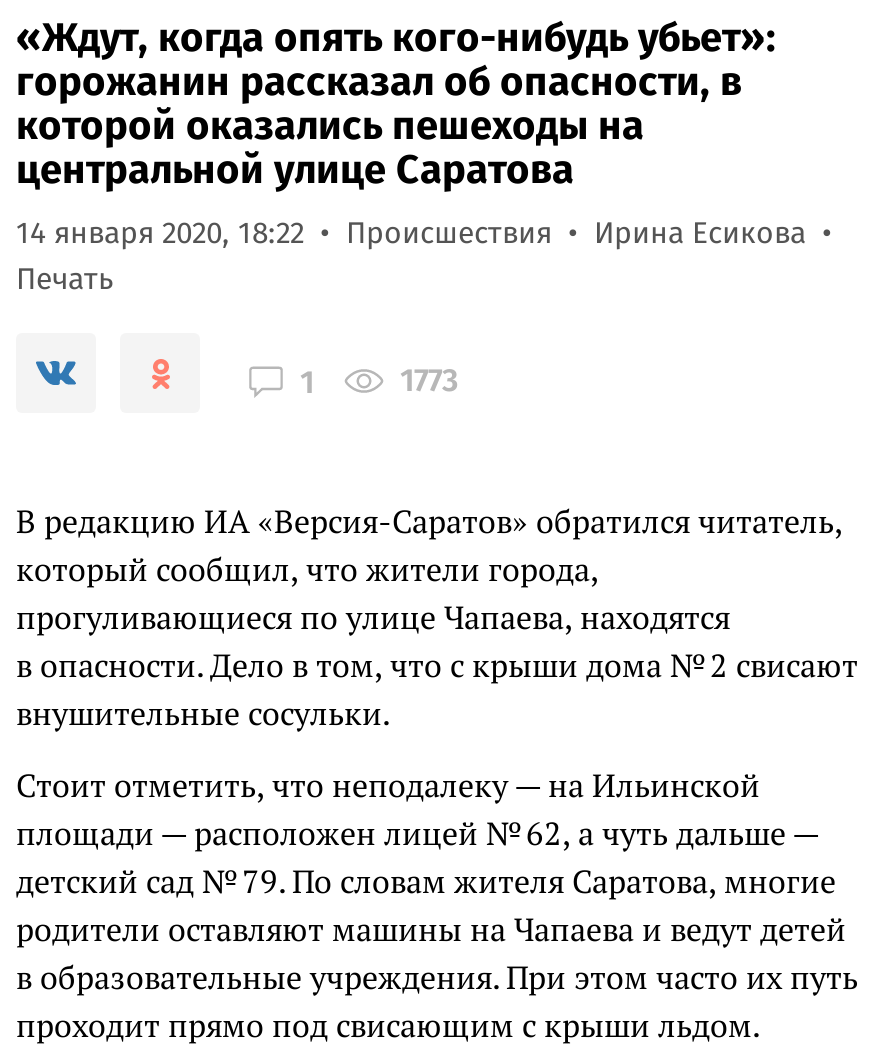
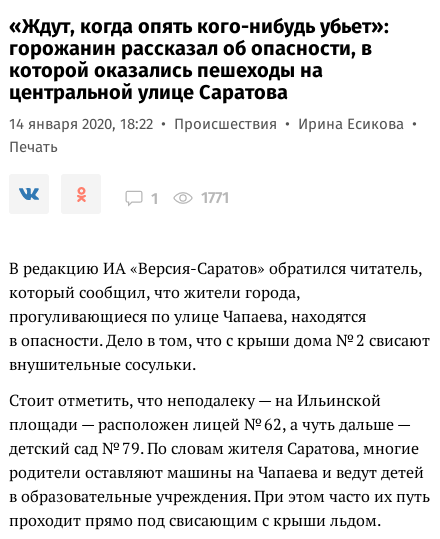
[400,361,458,399] 1773 -> [201,188,229,207] 1771

